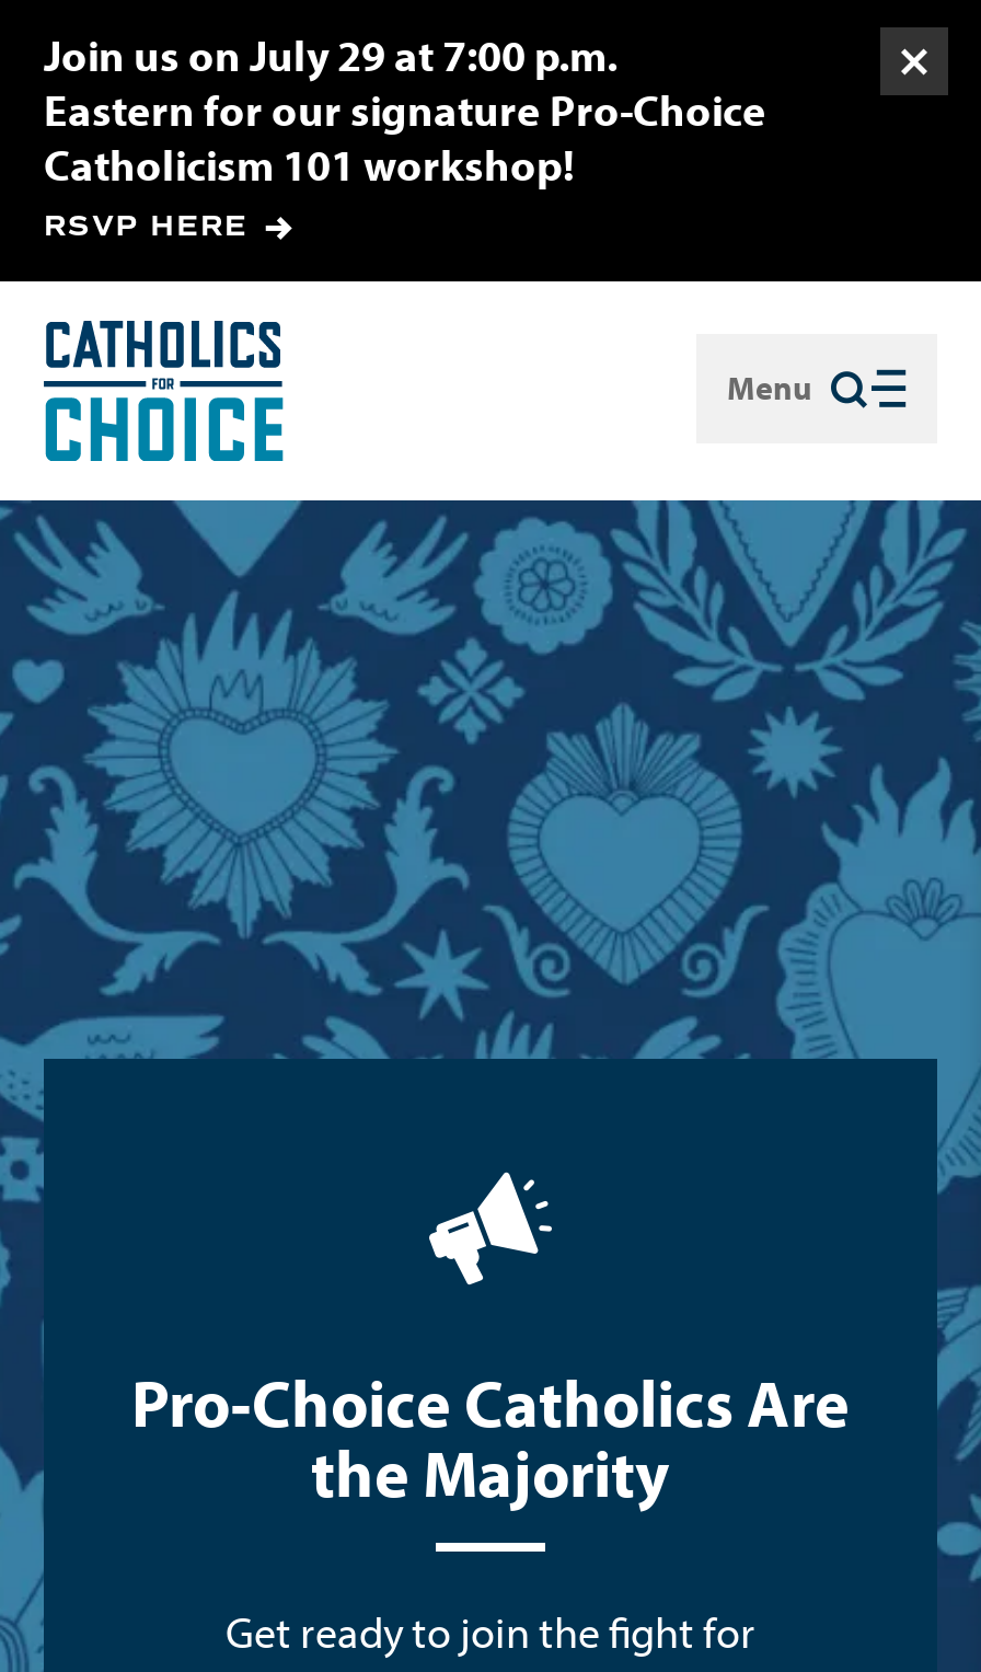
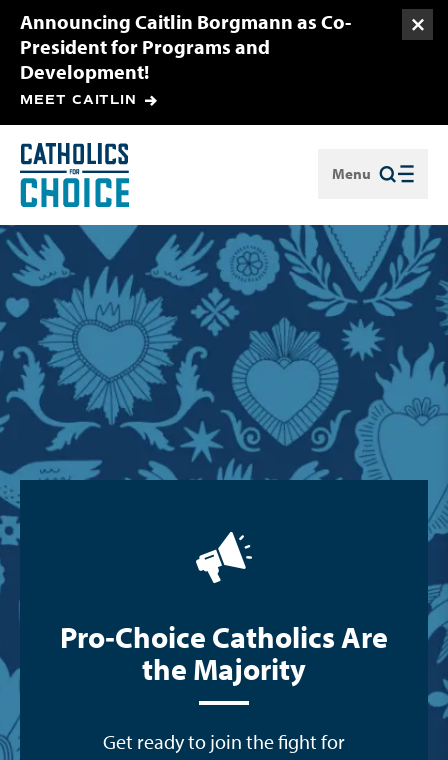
[44,27,766,244] Join us on July 29 at 7:00 p.m. | Eastern for our signature Pro-Choice | Catholicism 101 workshop! | RSVP HERE -> [20,9,351,108] Announcing Caitlin Borgmann as Co- | President for Programs and | Development! | MEET CAITLIN

